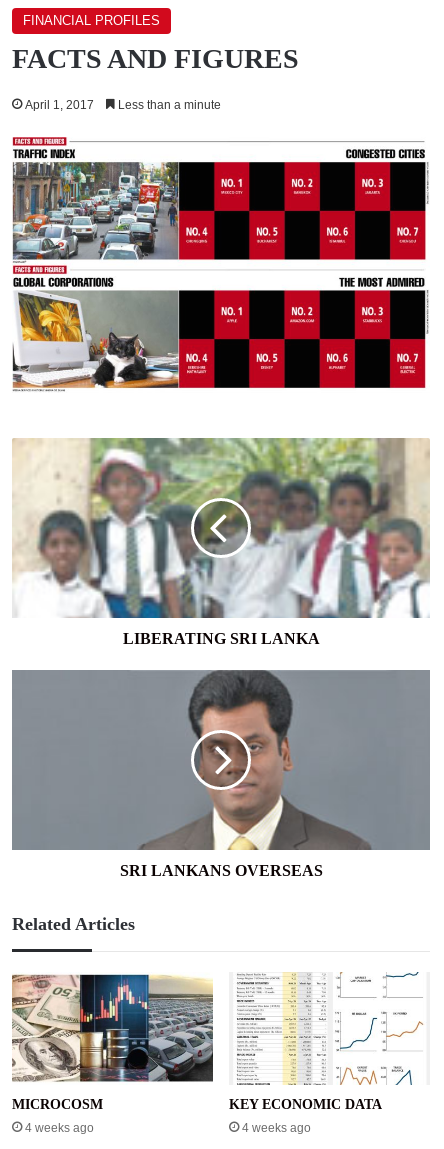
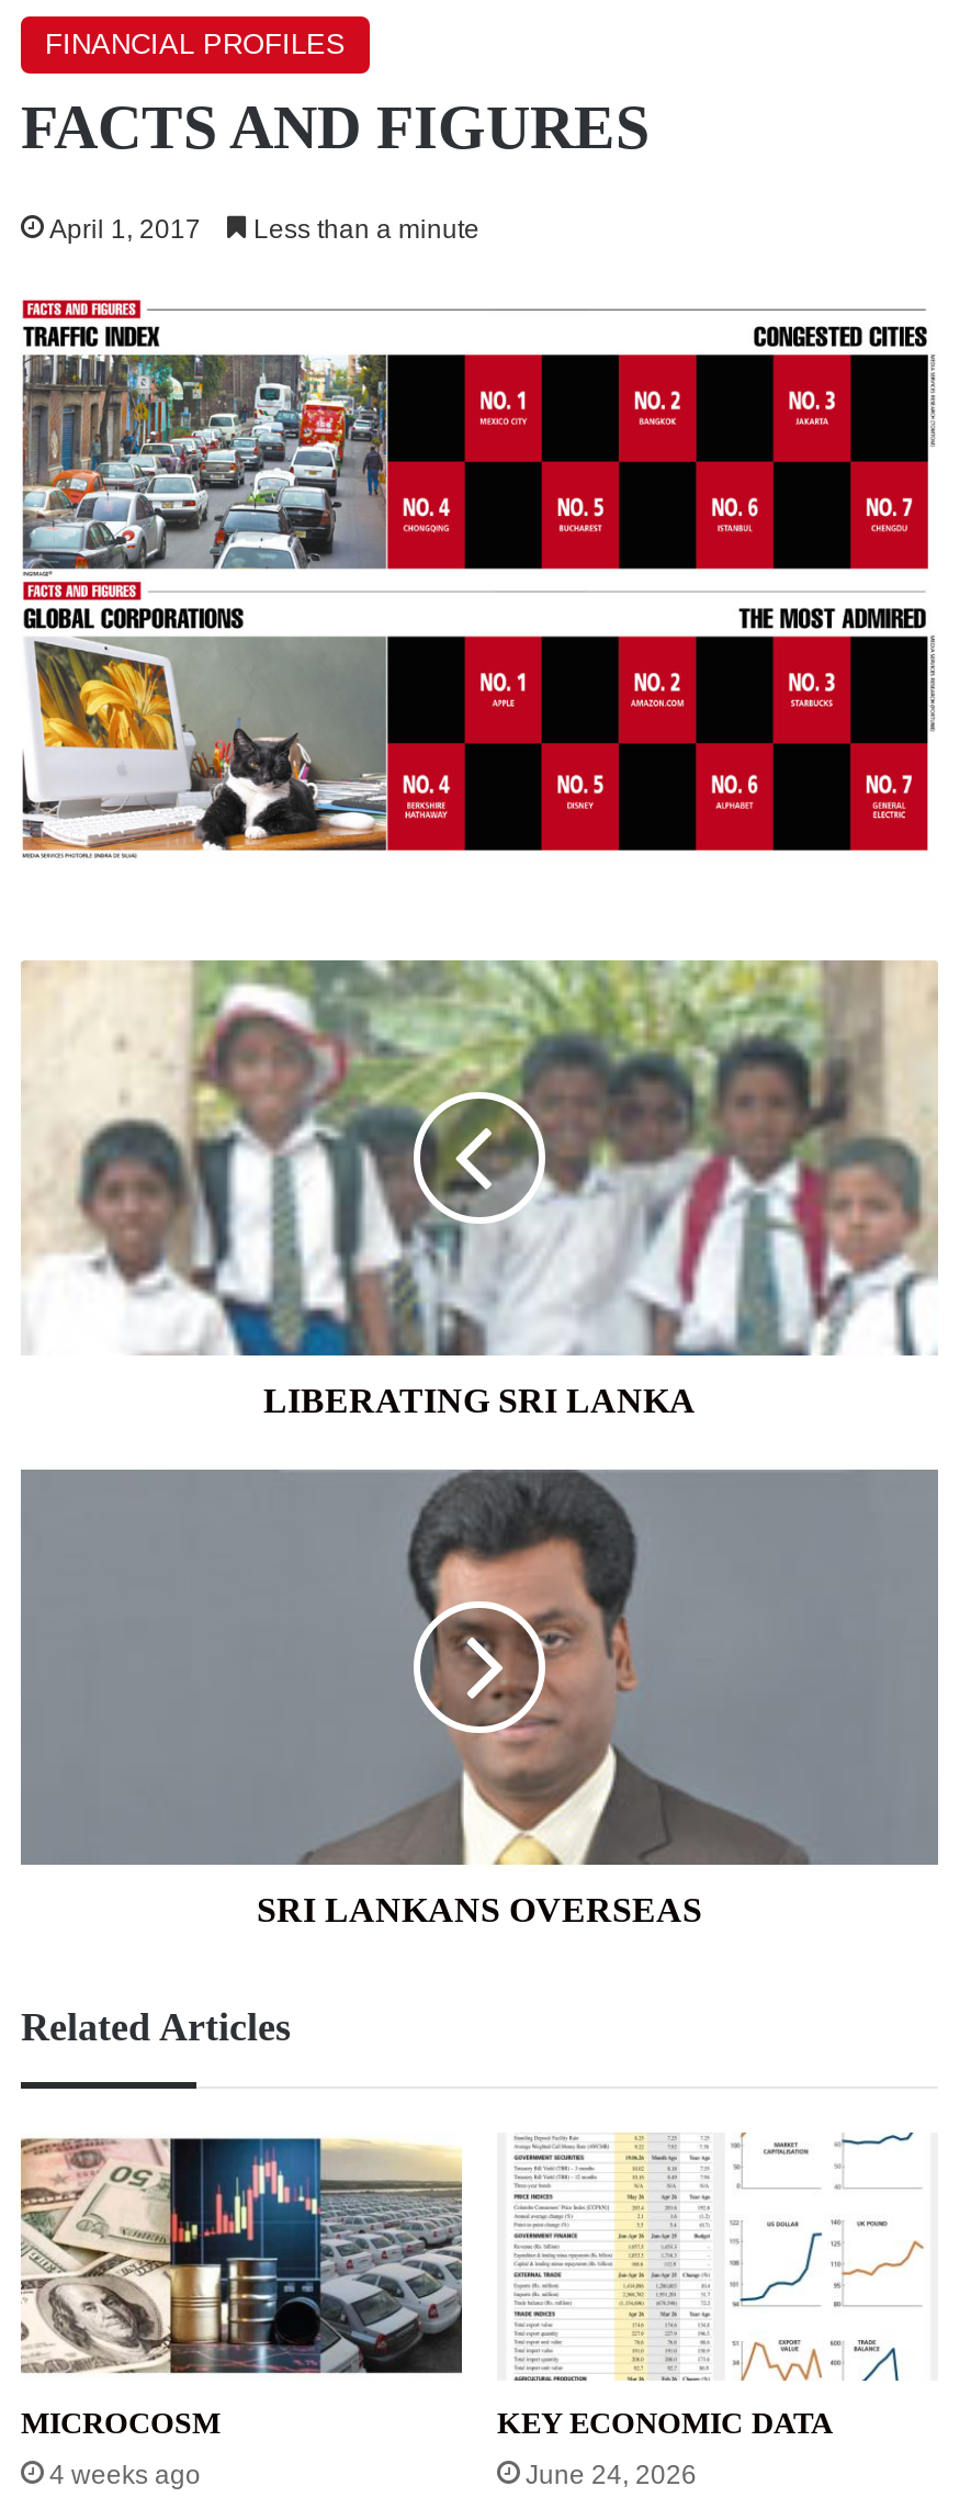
[242,1121,311,1135] 4 weeks ago -> [526,2460,697,2491] June 24, 2026

